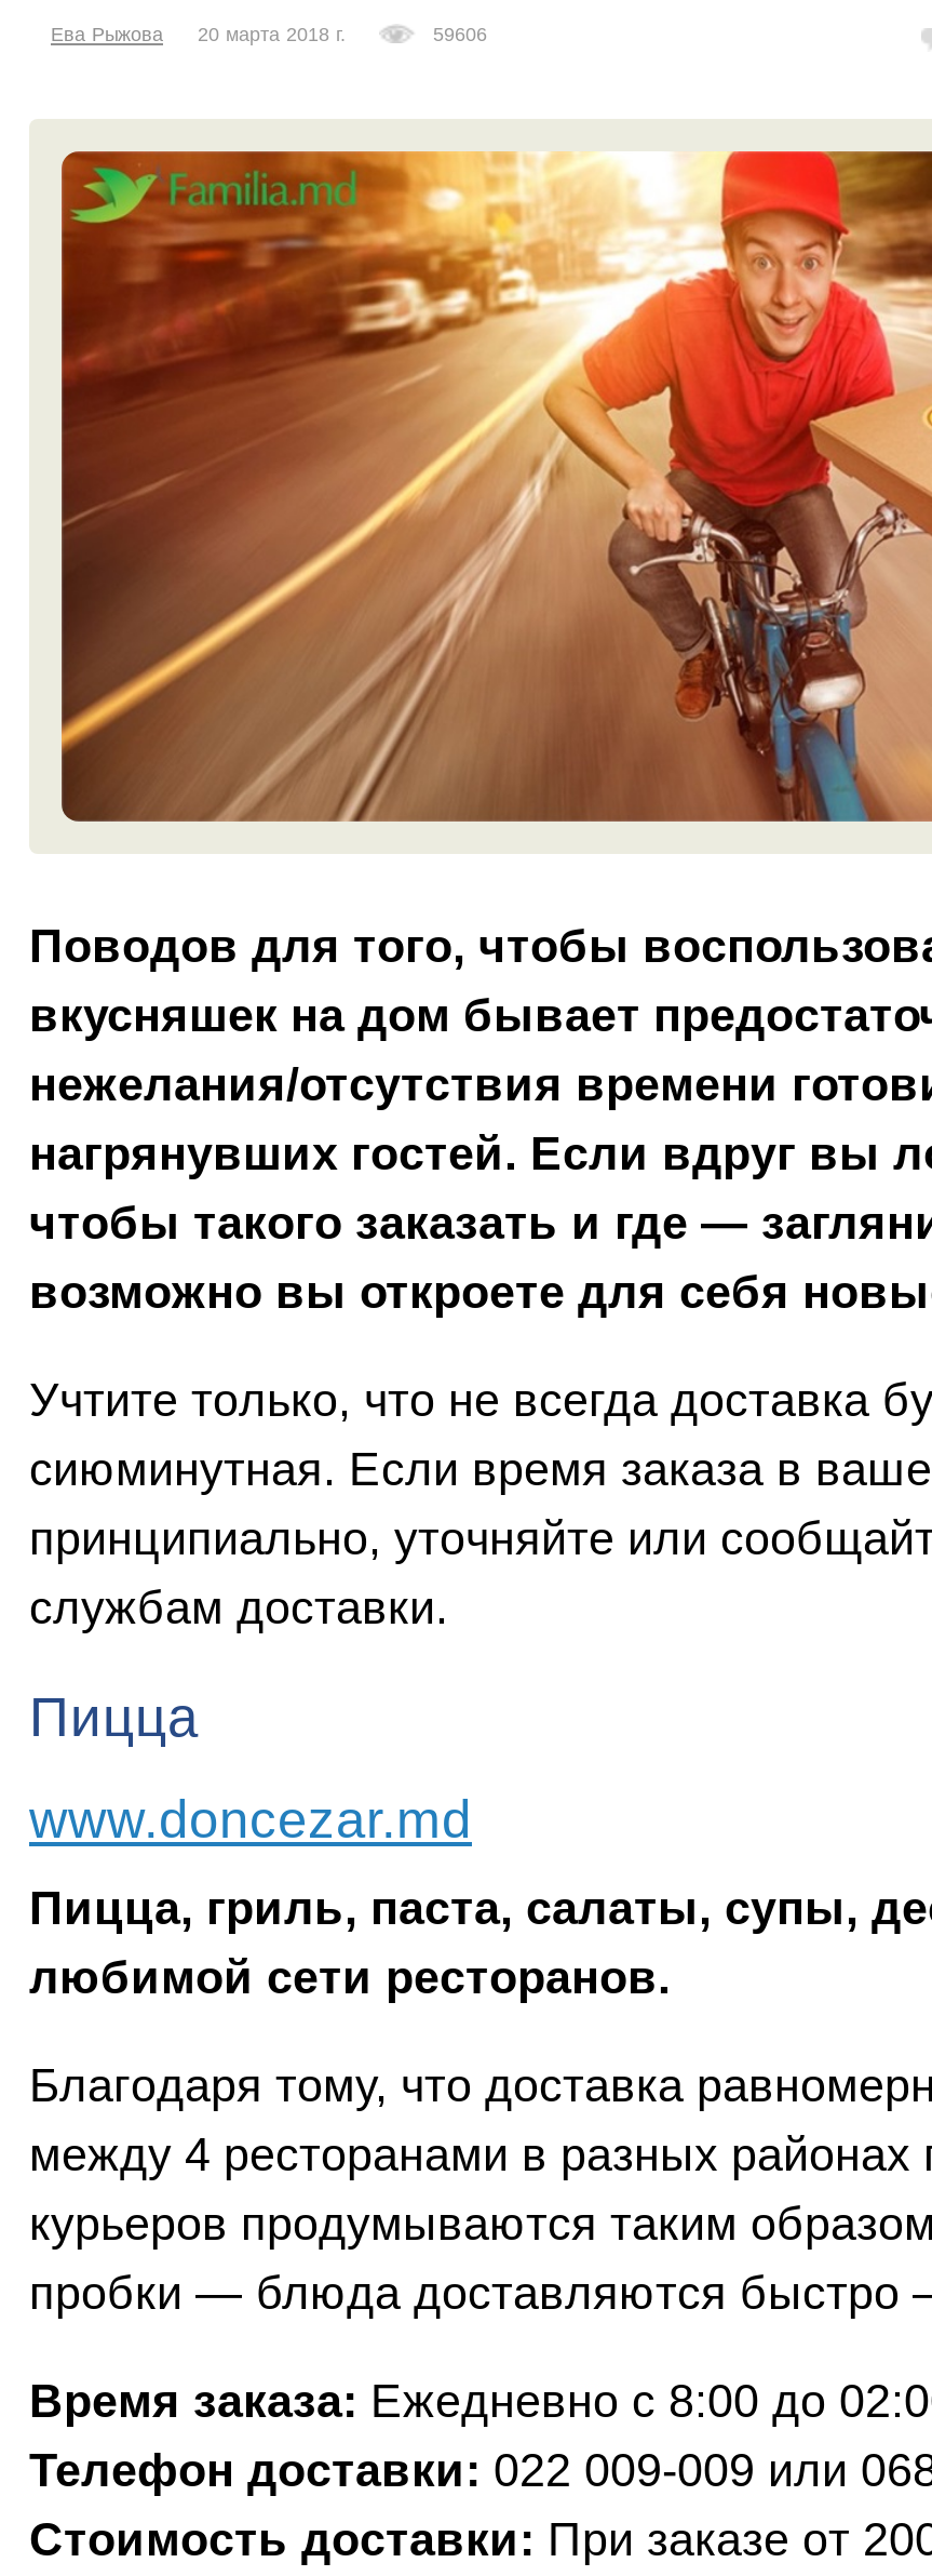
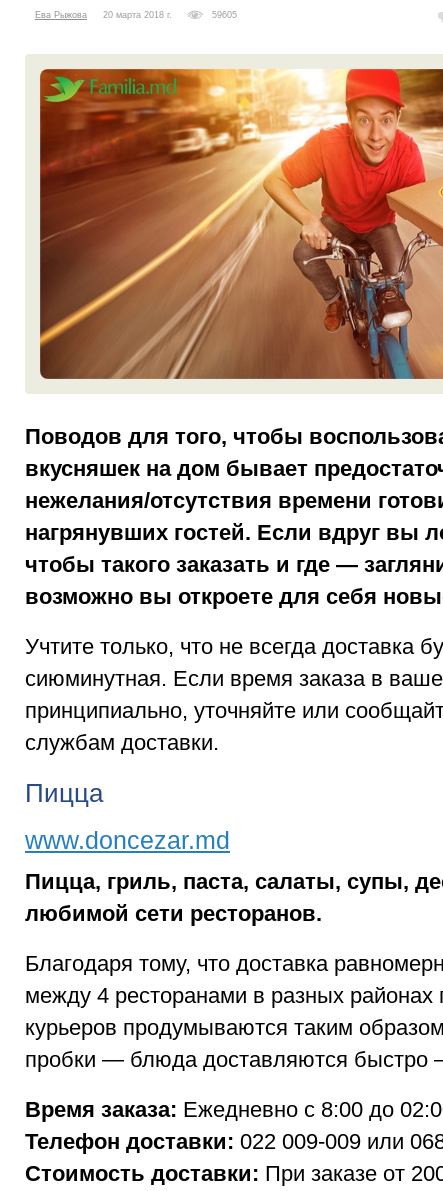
[427,24,487,45] 59606 -> [209,10,237,20] 59605

